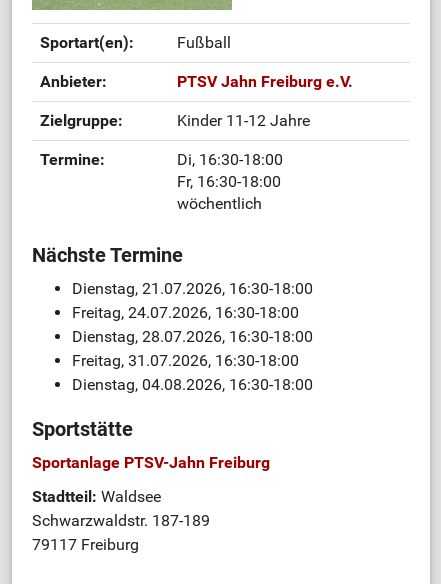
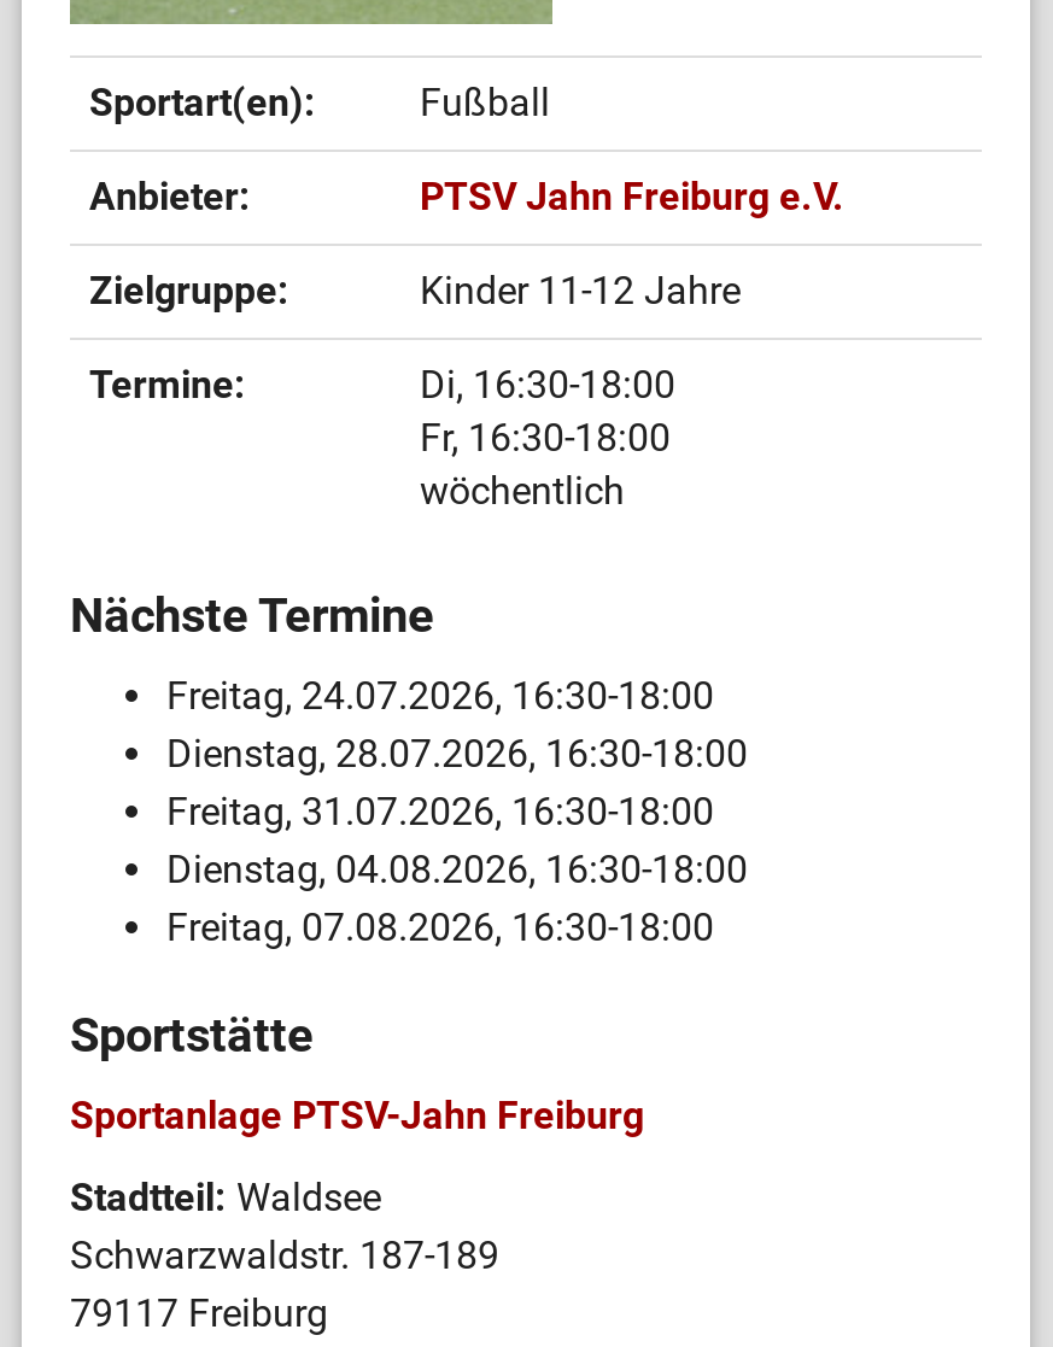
[72,279,313,298] Dienstag, 21.07.2026, 16:30-18:00 -> none
moved [72,303,313,394] -> [166,673,748,893]: Freitag, 24.07.2026, 16:30-18:00 | Dienstag, 28.07.2026, 16:30-18:00 | Freitag, 31.07.2026, 16:30-18:00 | Dienstag, 04.08.2026, 16:30-18:00
none -> [166,905,714,951] Freitag, 07.08.2026, 16:30-18:00

